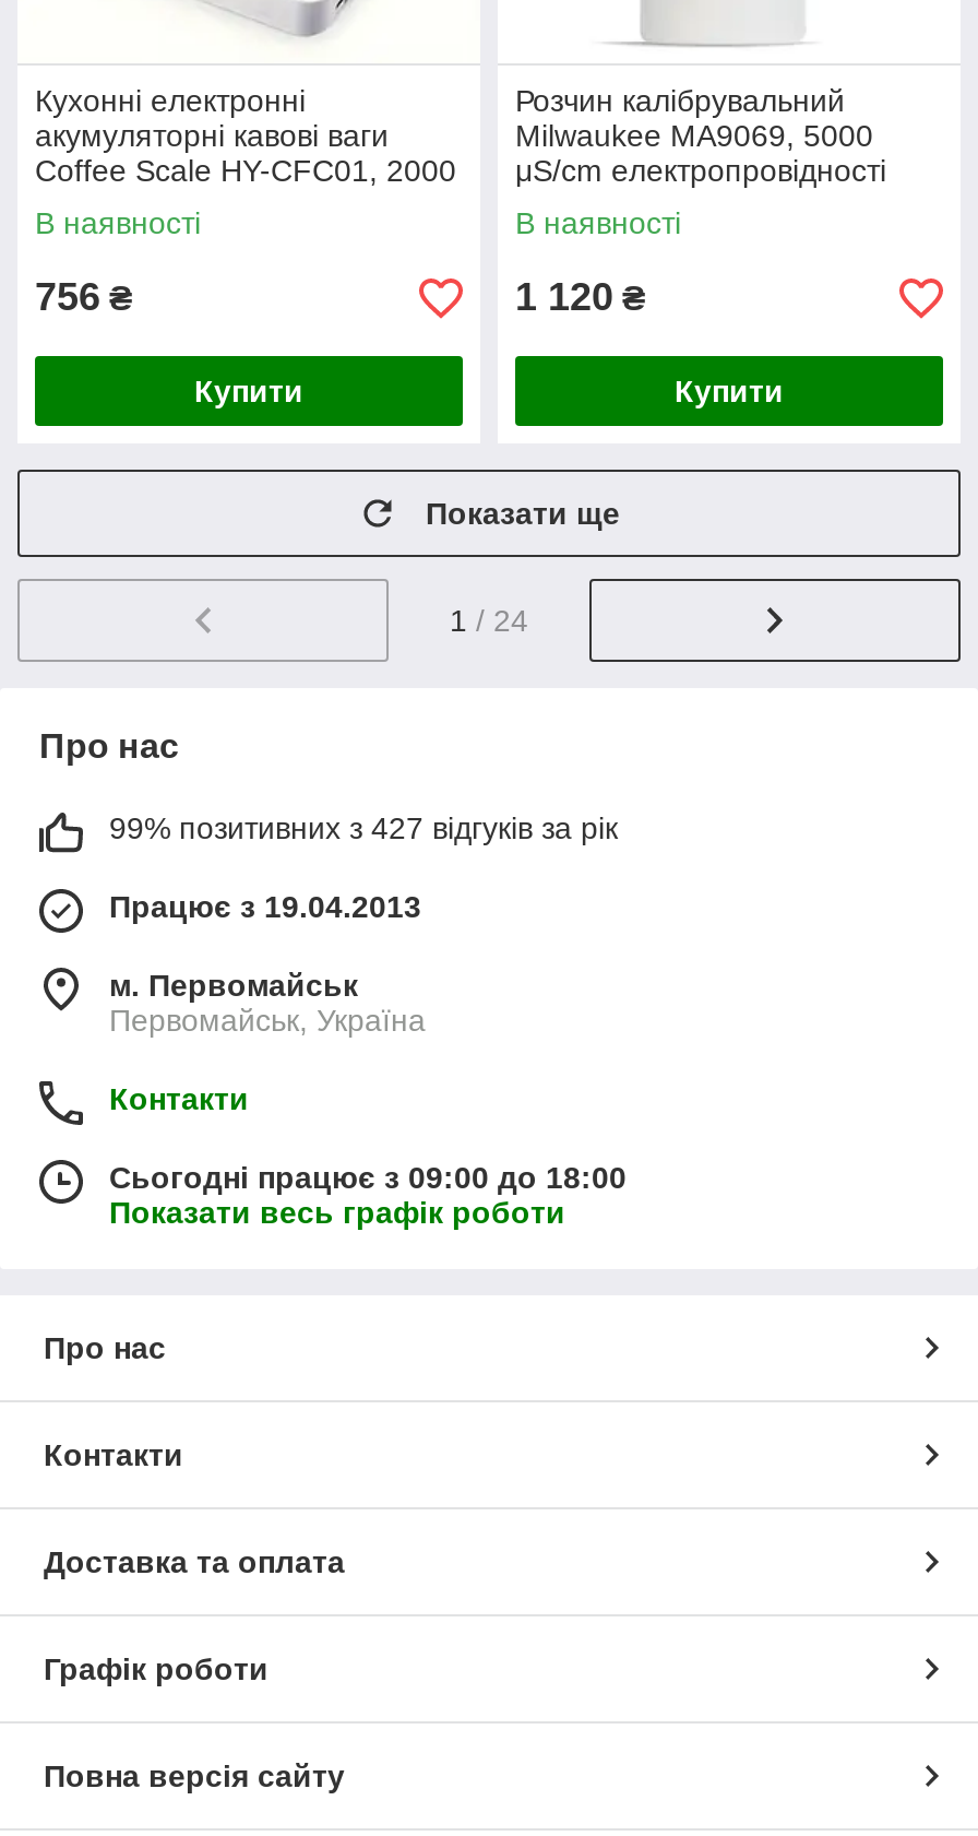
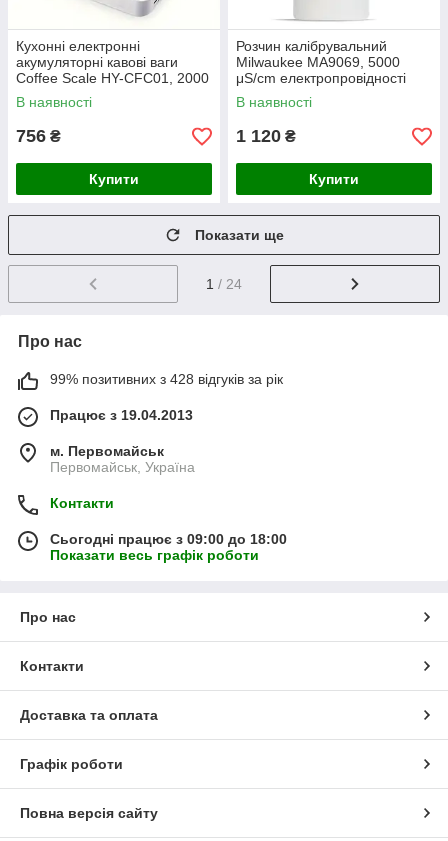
[109,811,618,846] 99% позитивних з 427 відгуків за рік -> [50,371,283,387] 99% позитивних з 428 відгуків за рік

